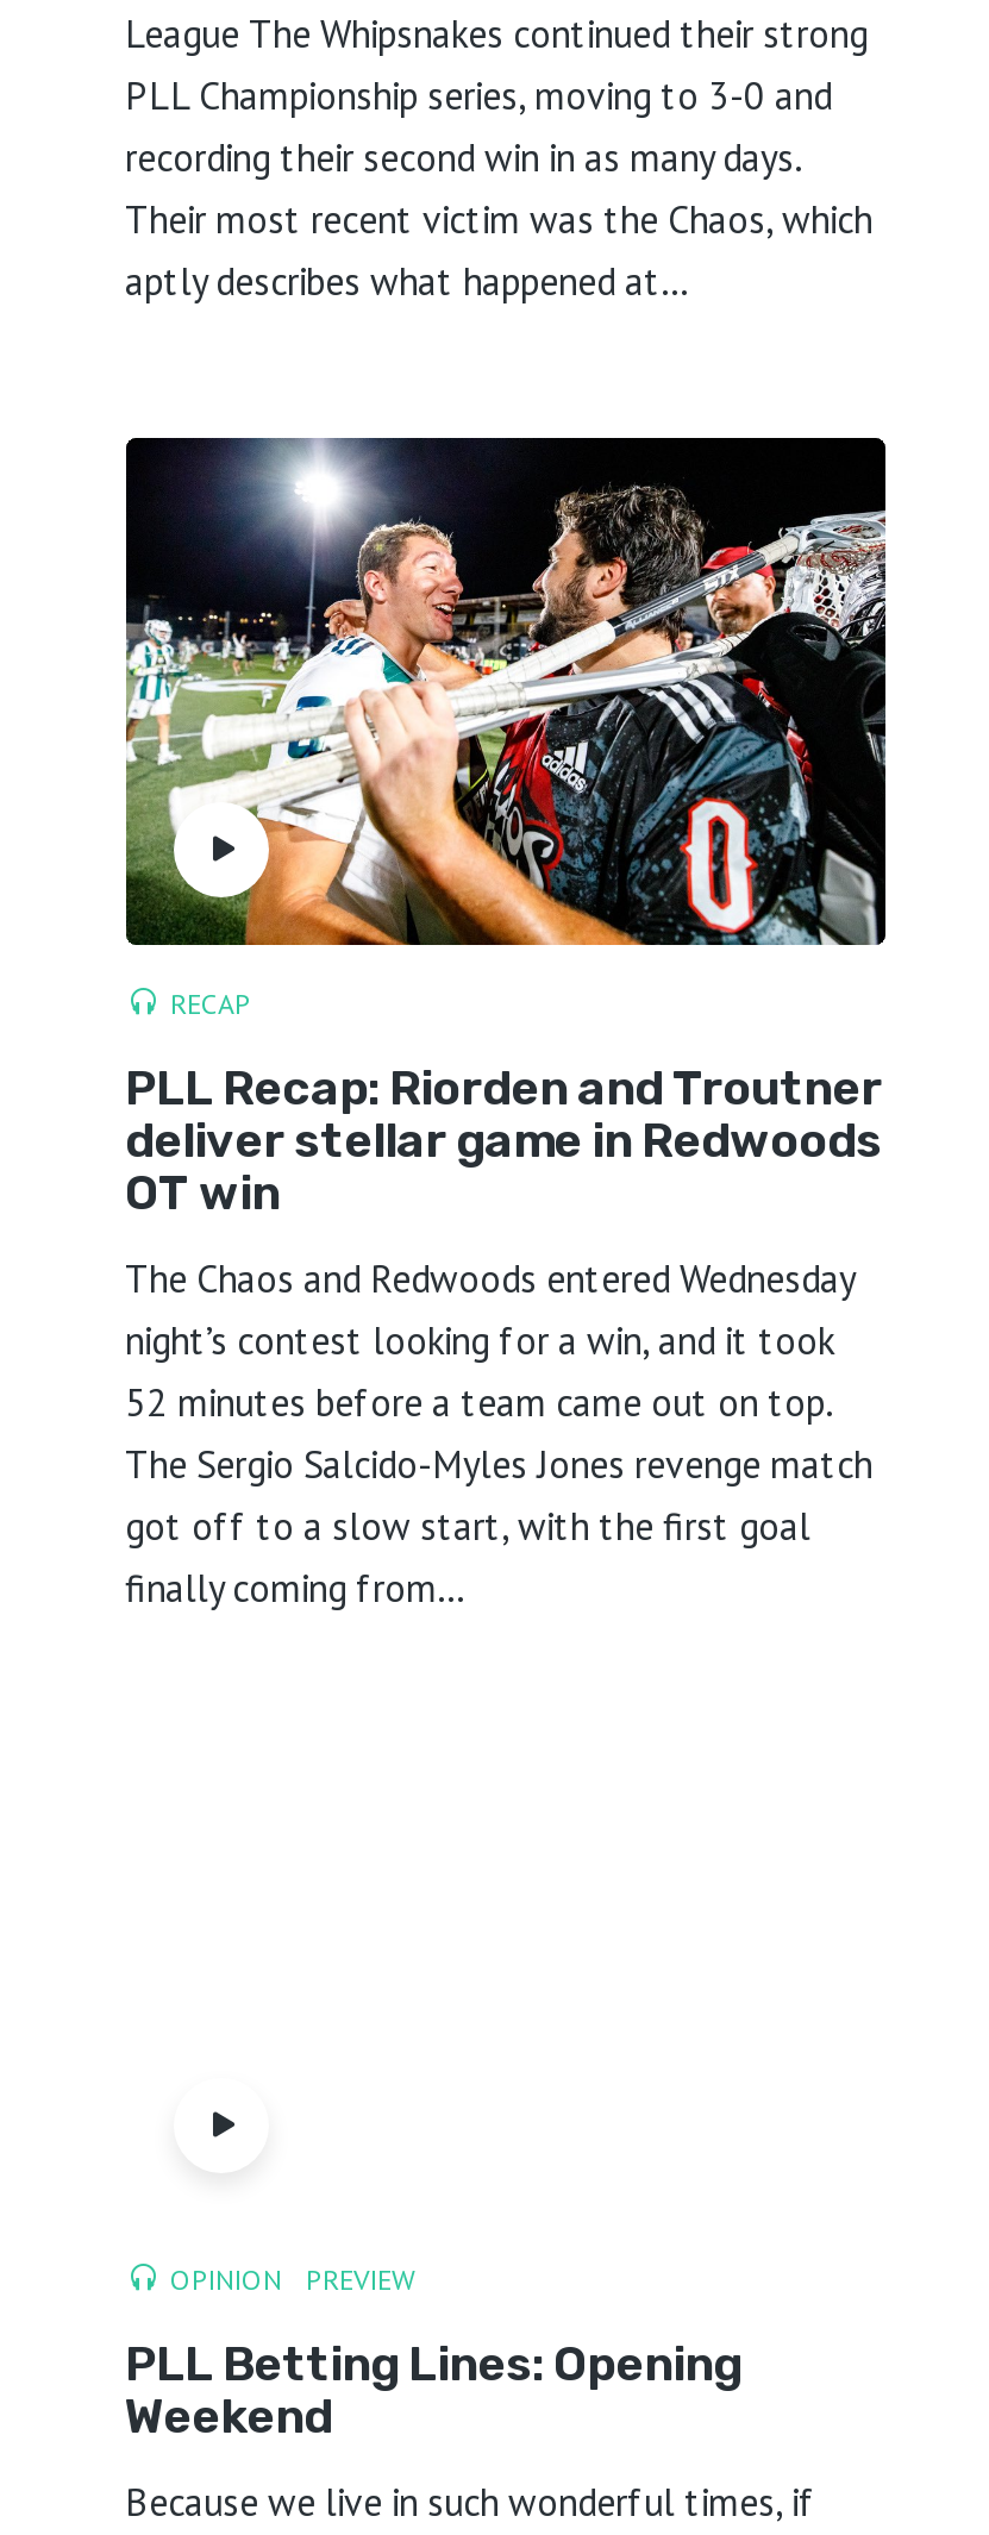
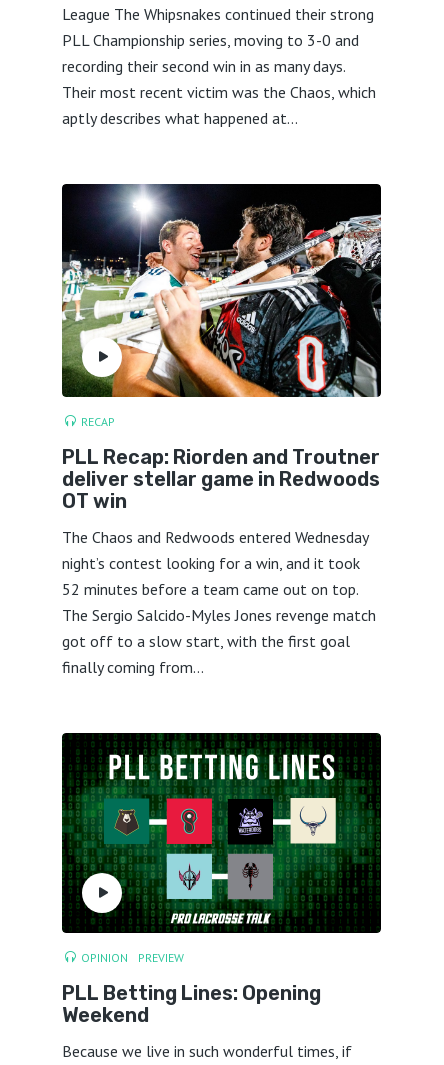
none -> [61,732,382,934] [image]

